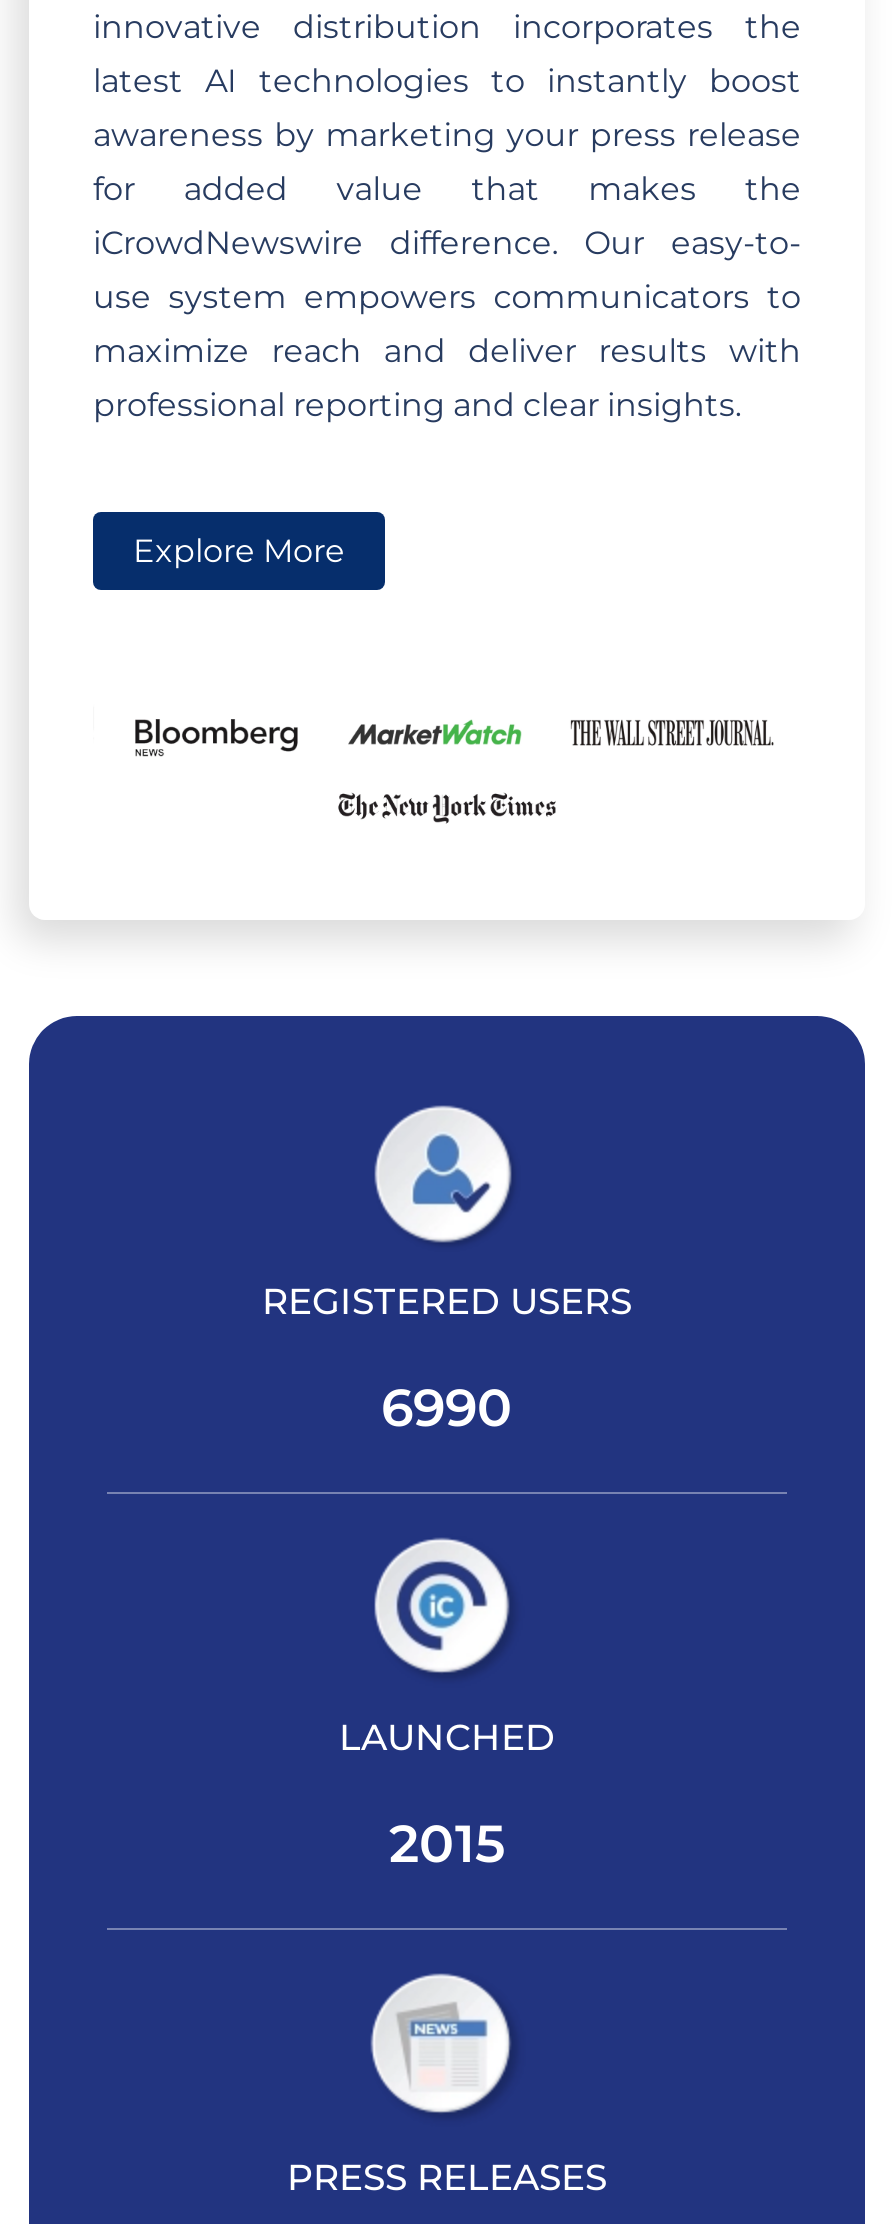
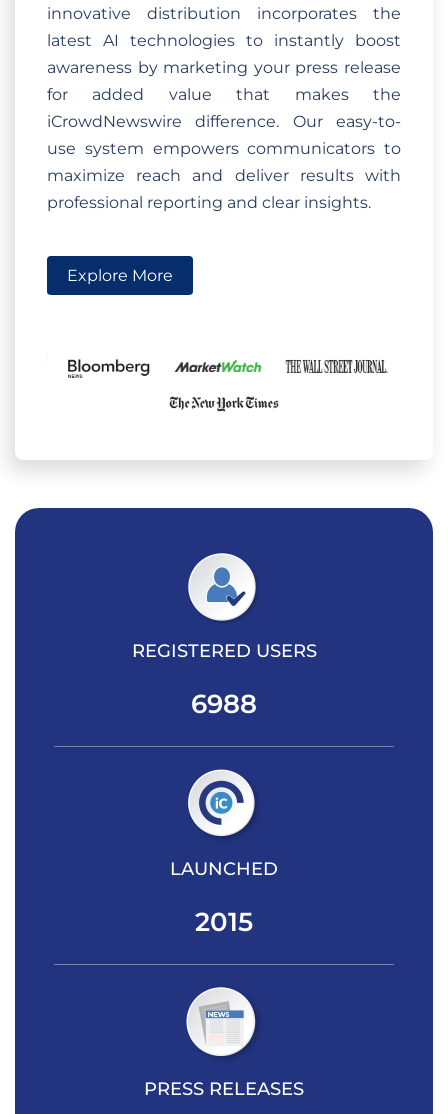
[381,1377,513,1441] 6990 -> [191,688,257,720] 6988

